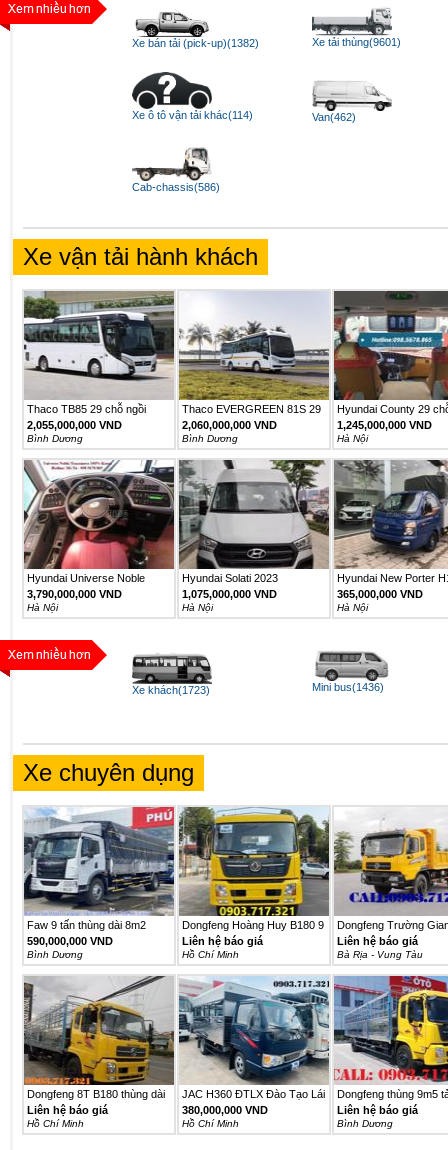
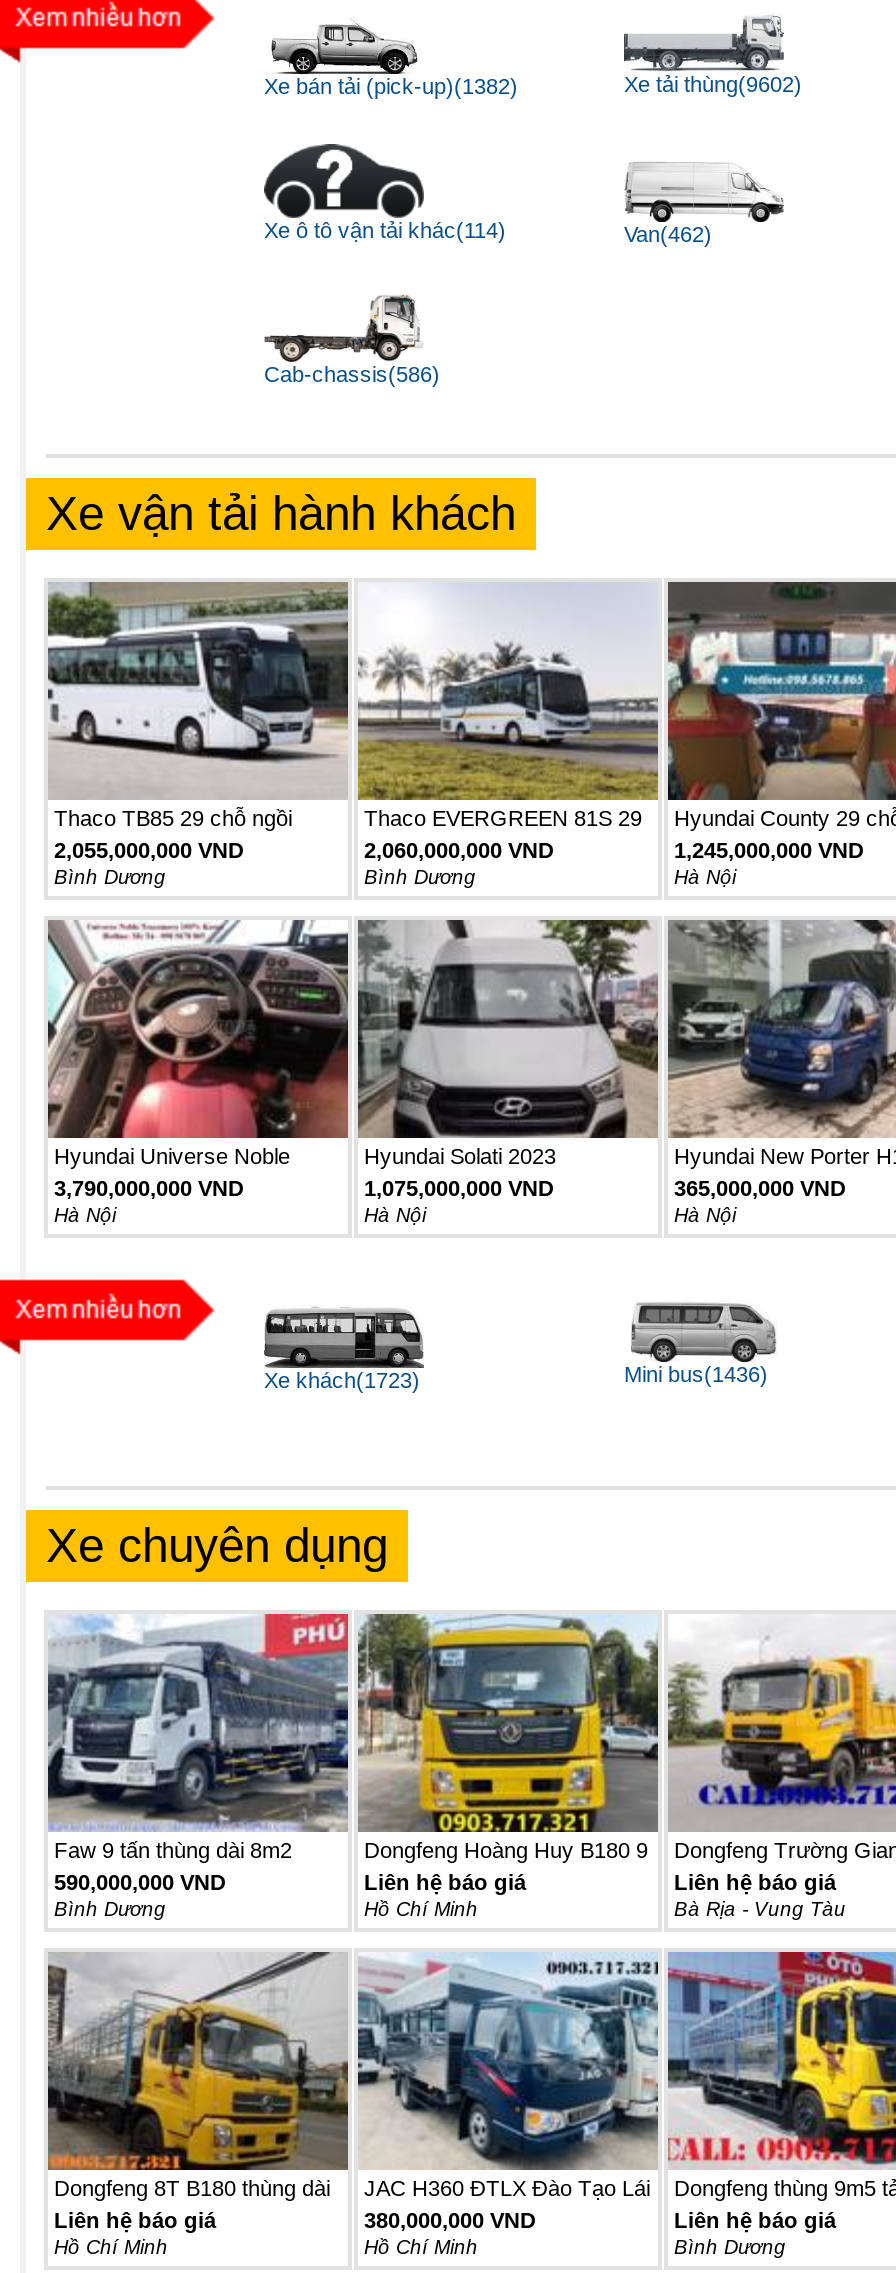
[312,36,401,48] Xe tải thùng(9601) -> [624,72,802,96] Xe tải thùng(9602)

